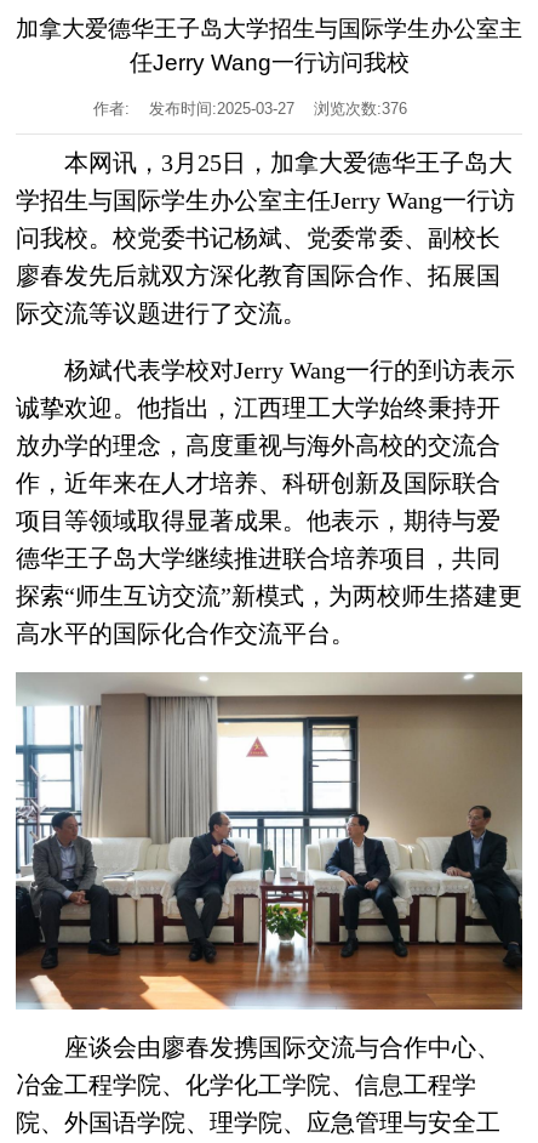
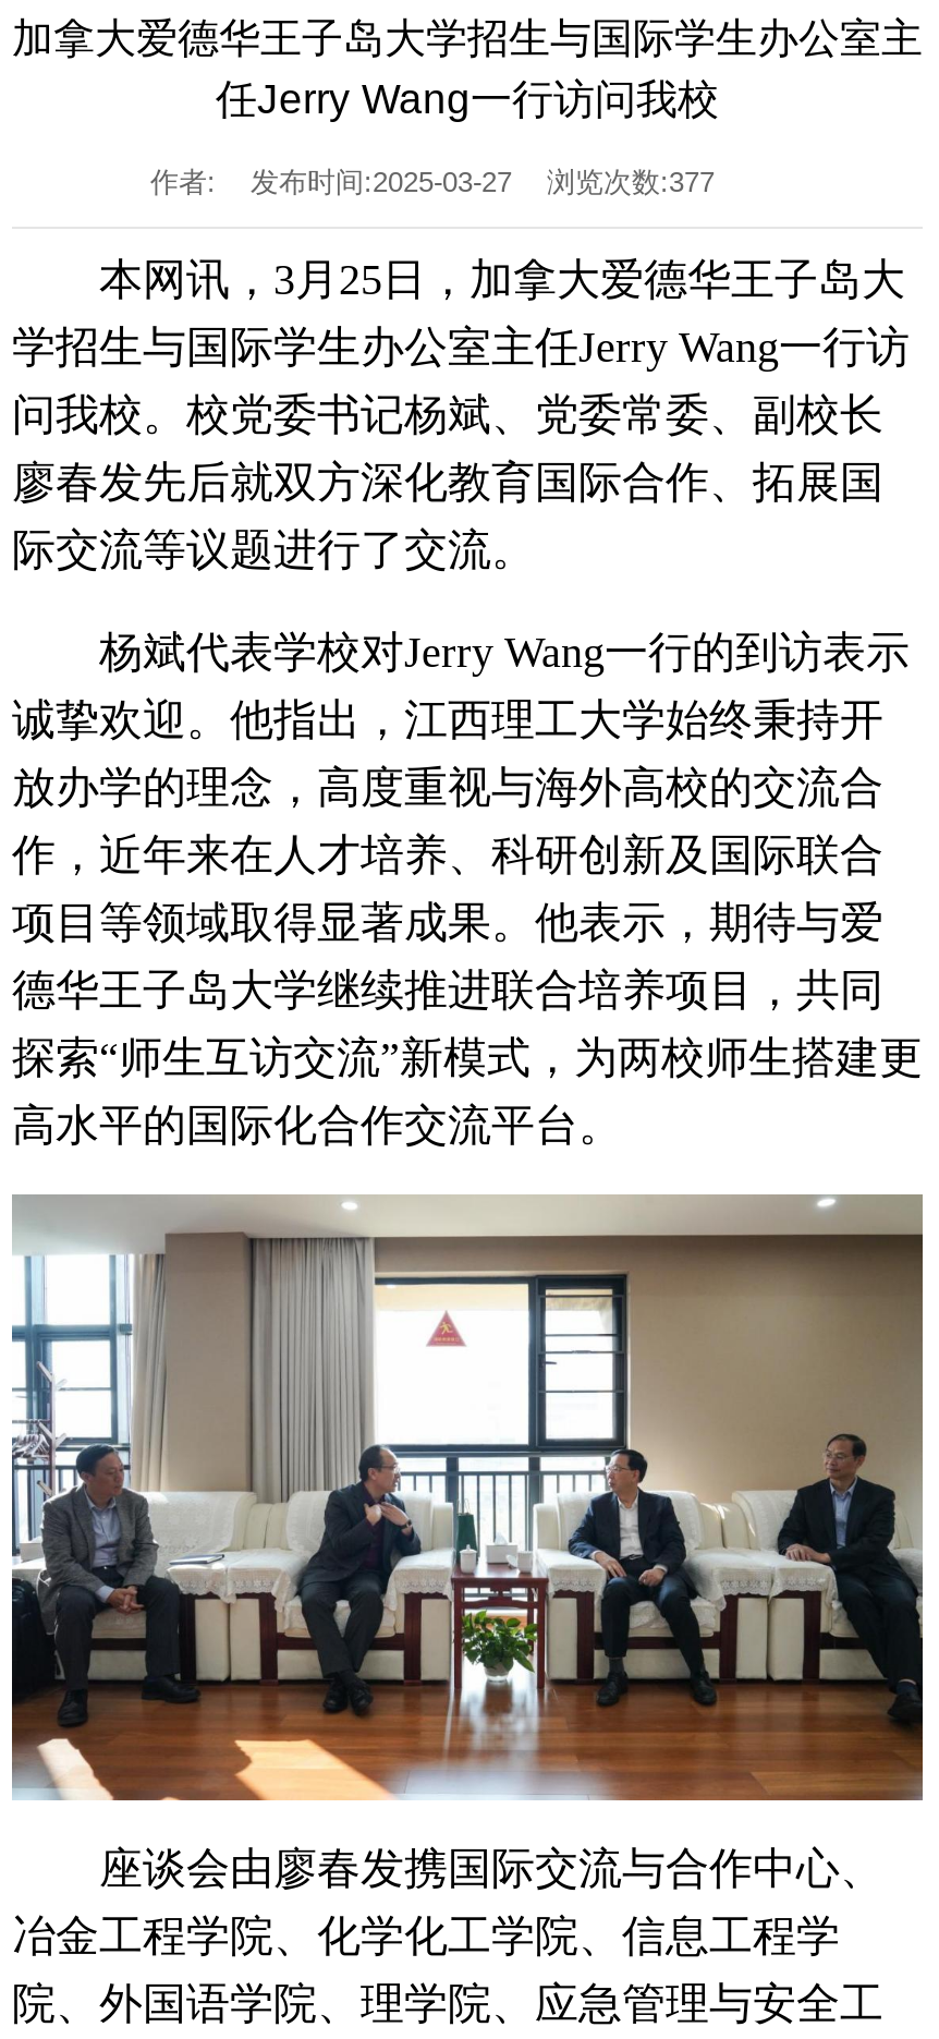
[93,99,407,117] 作者: 发布时间:2025-03-27 浏览次数:376 -> [150,165,715,197] 作者: 发布时间:2025-03-27 浏览次数:377

